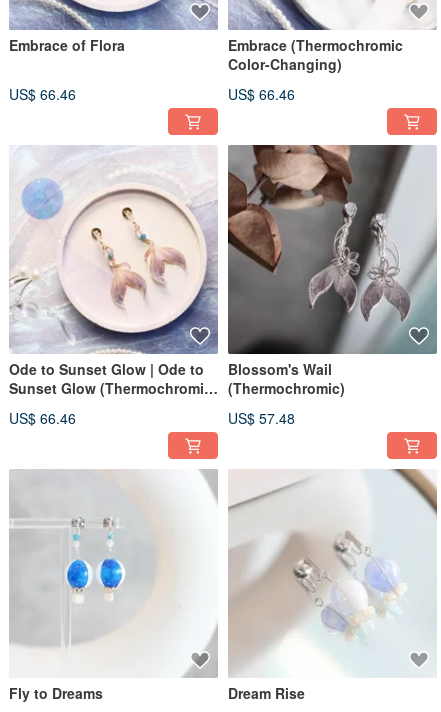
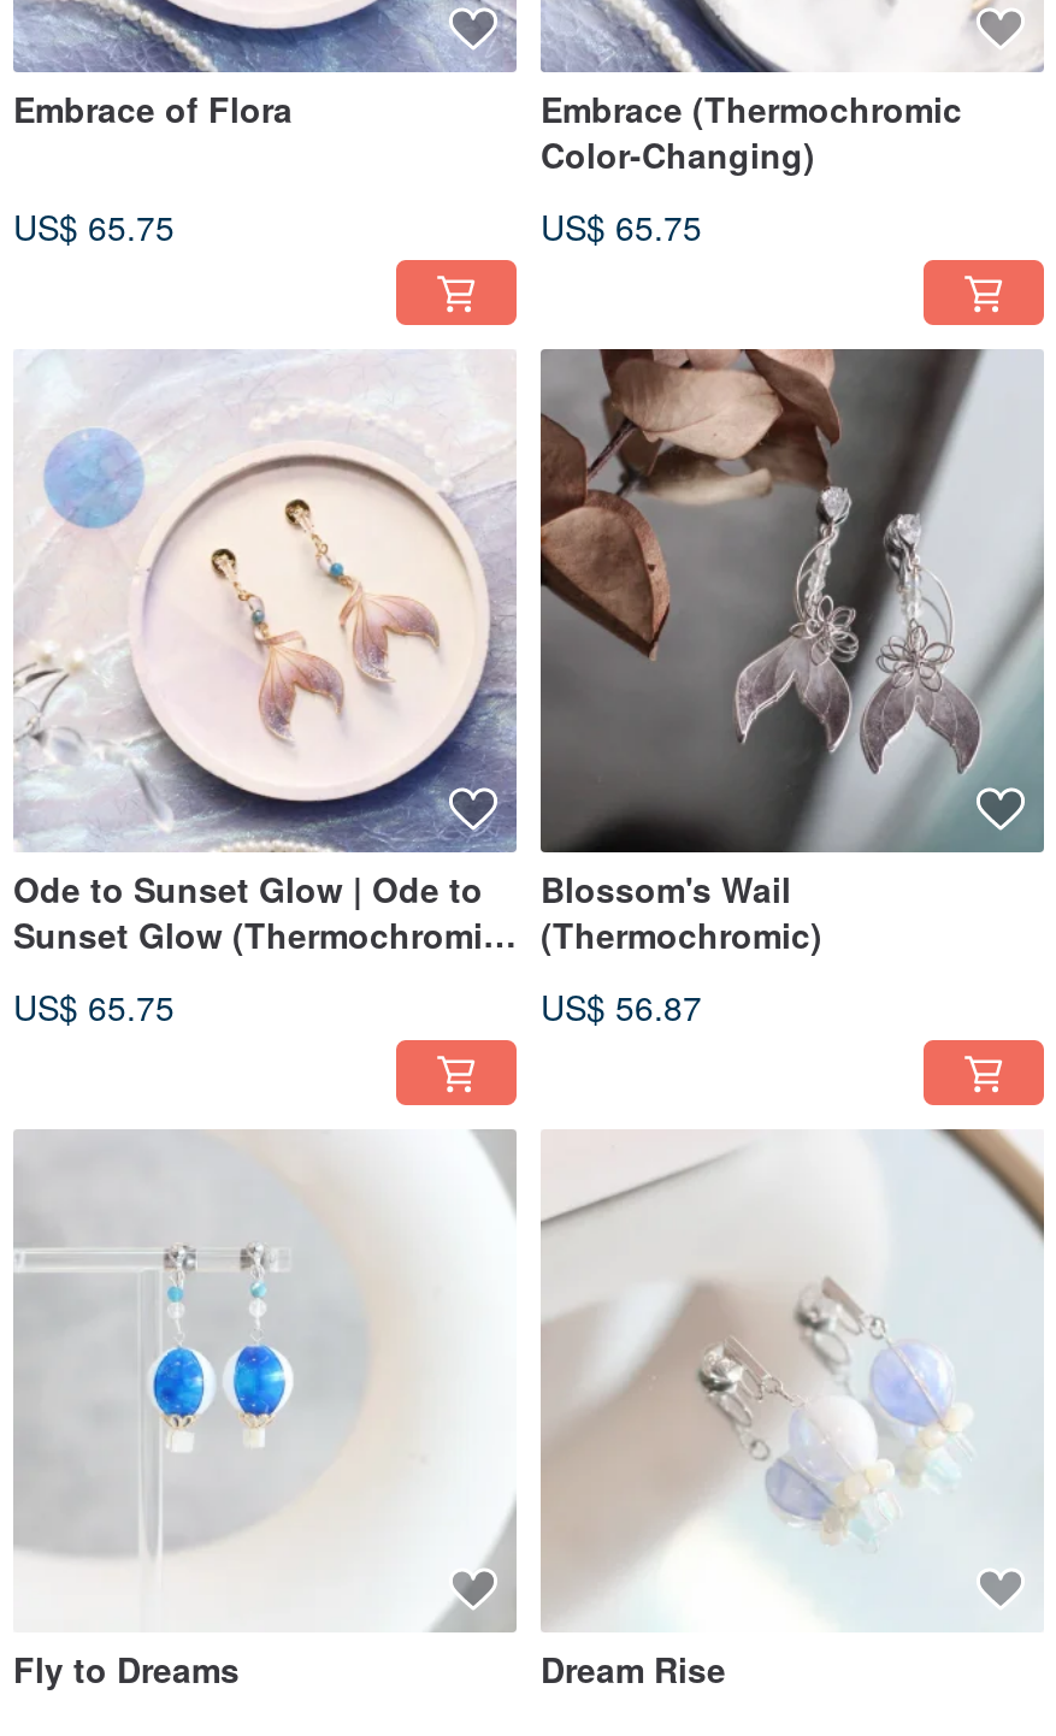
[9,84,76,104] US$ 66.46 -> [13,201,175,249] US$ 65.75
[228,84,295,104] US$ 66.46 -> [541,201,702,249] US$ 65.75
[9,408,76,428] US$ 66.46 -> [13,981,175,1030] US$ 65.75
[228,408,295,428] US$ 57.48 -> [541,981,702,1030] US$ 56.87

